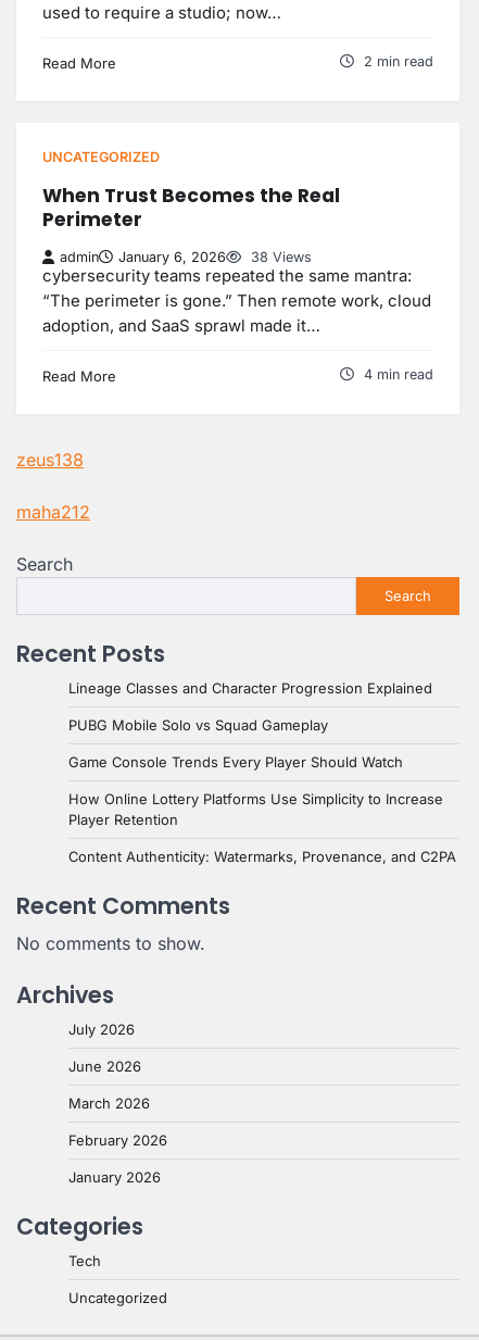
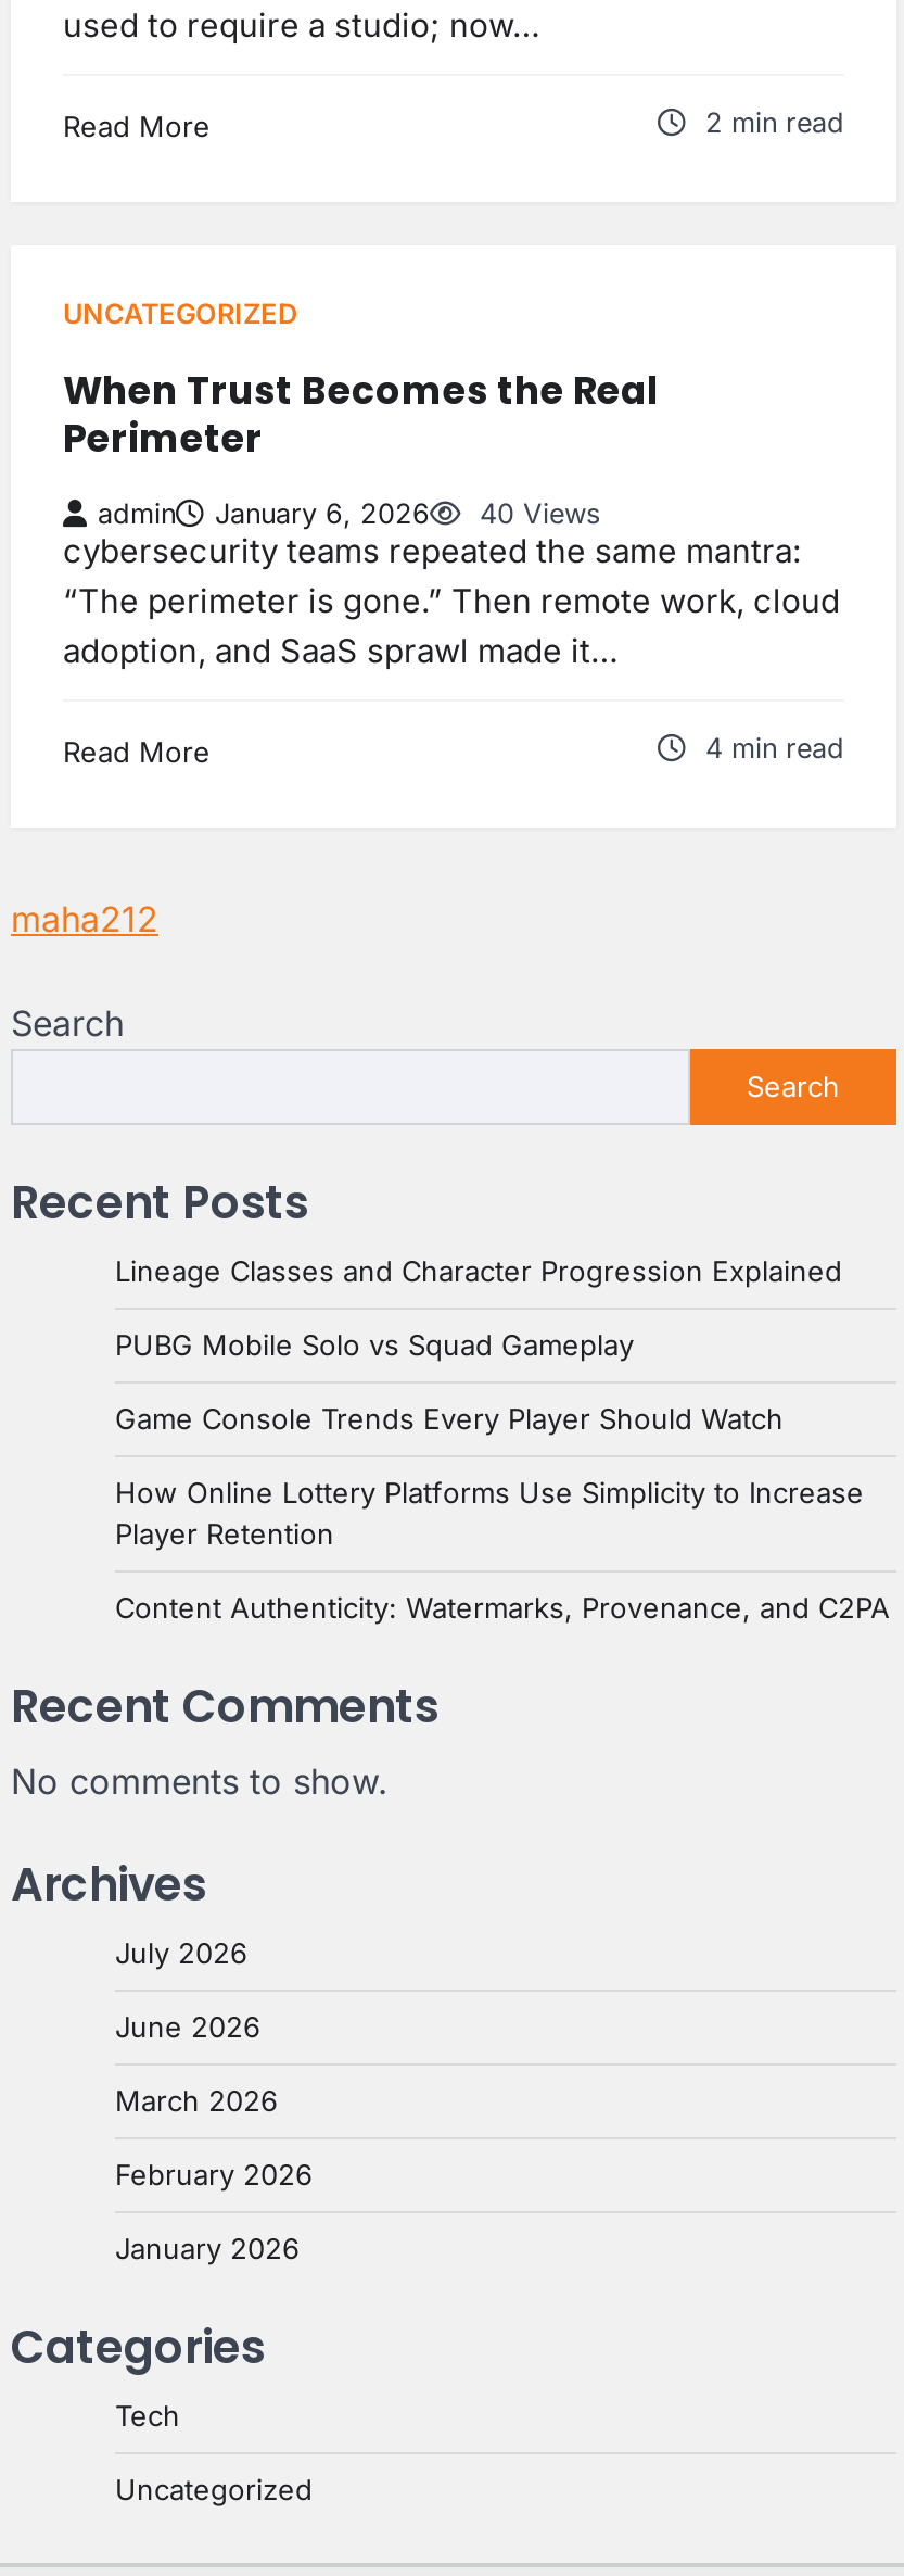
[60,249,312,265] admin January 6, 2026 38 Views -> [98,497,601,530] admin January 6, 2026 40 Views
[16,449,84,470] zeus138 -> none

